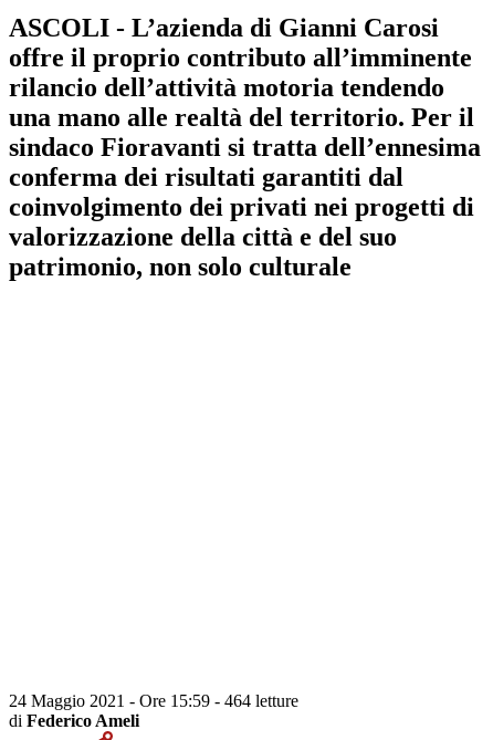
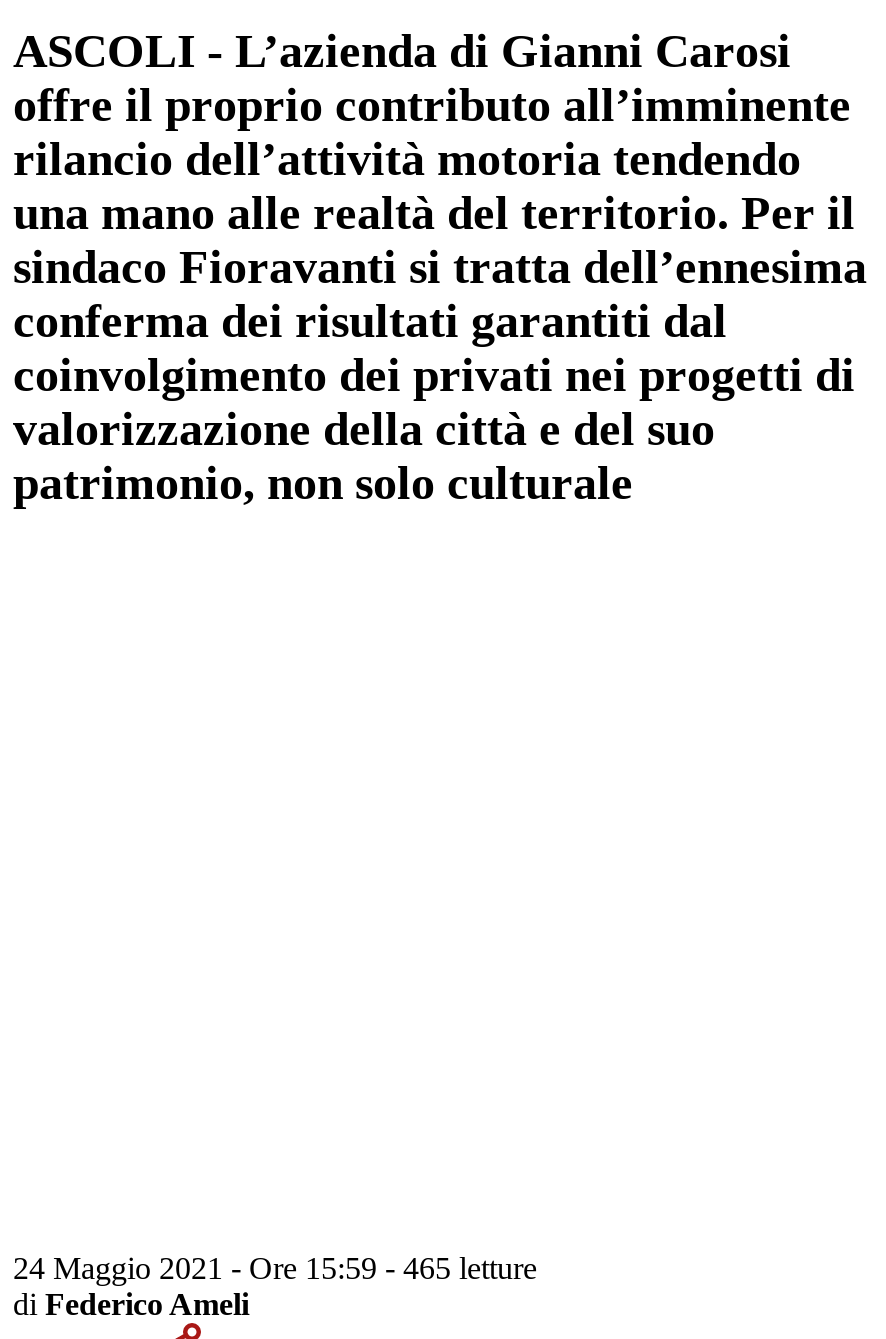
[9,691,298,710] 24 Maggio 2021 - Ore 15:59 - 464 letture -> [13,1251,537,1285] 24 Maggio 2021 - Ore 15:59 - 465 letture

